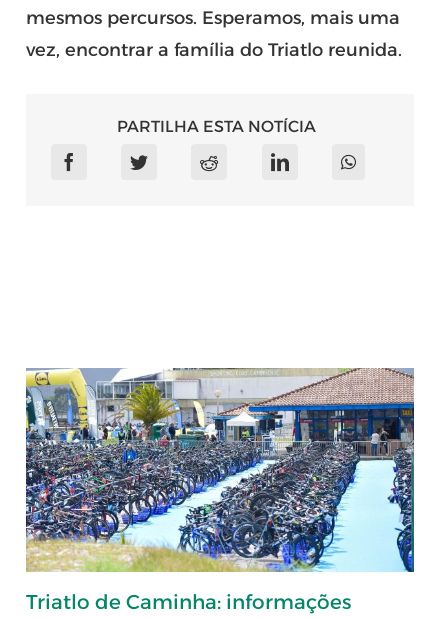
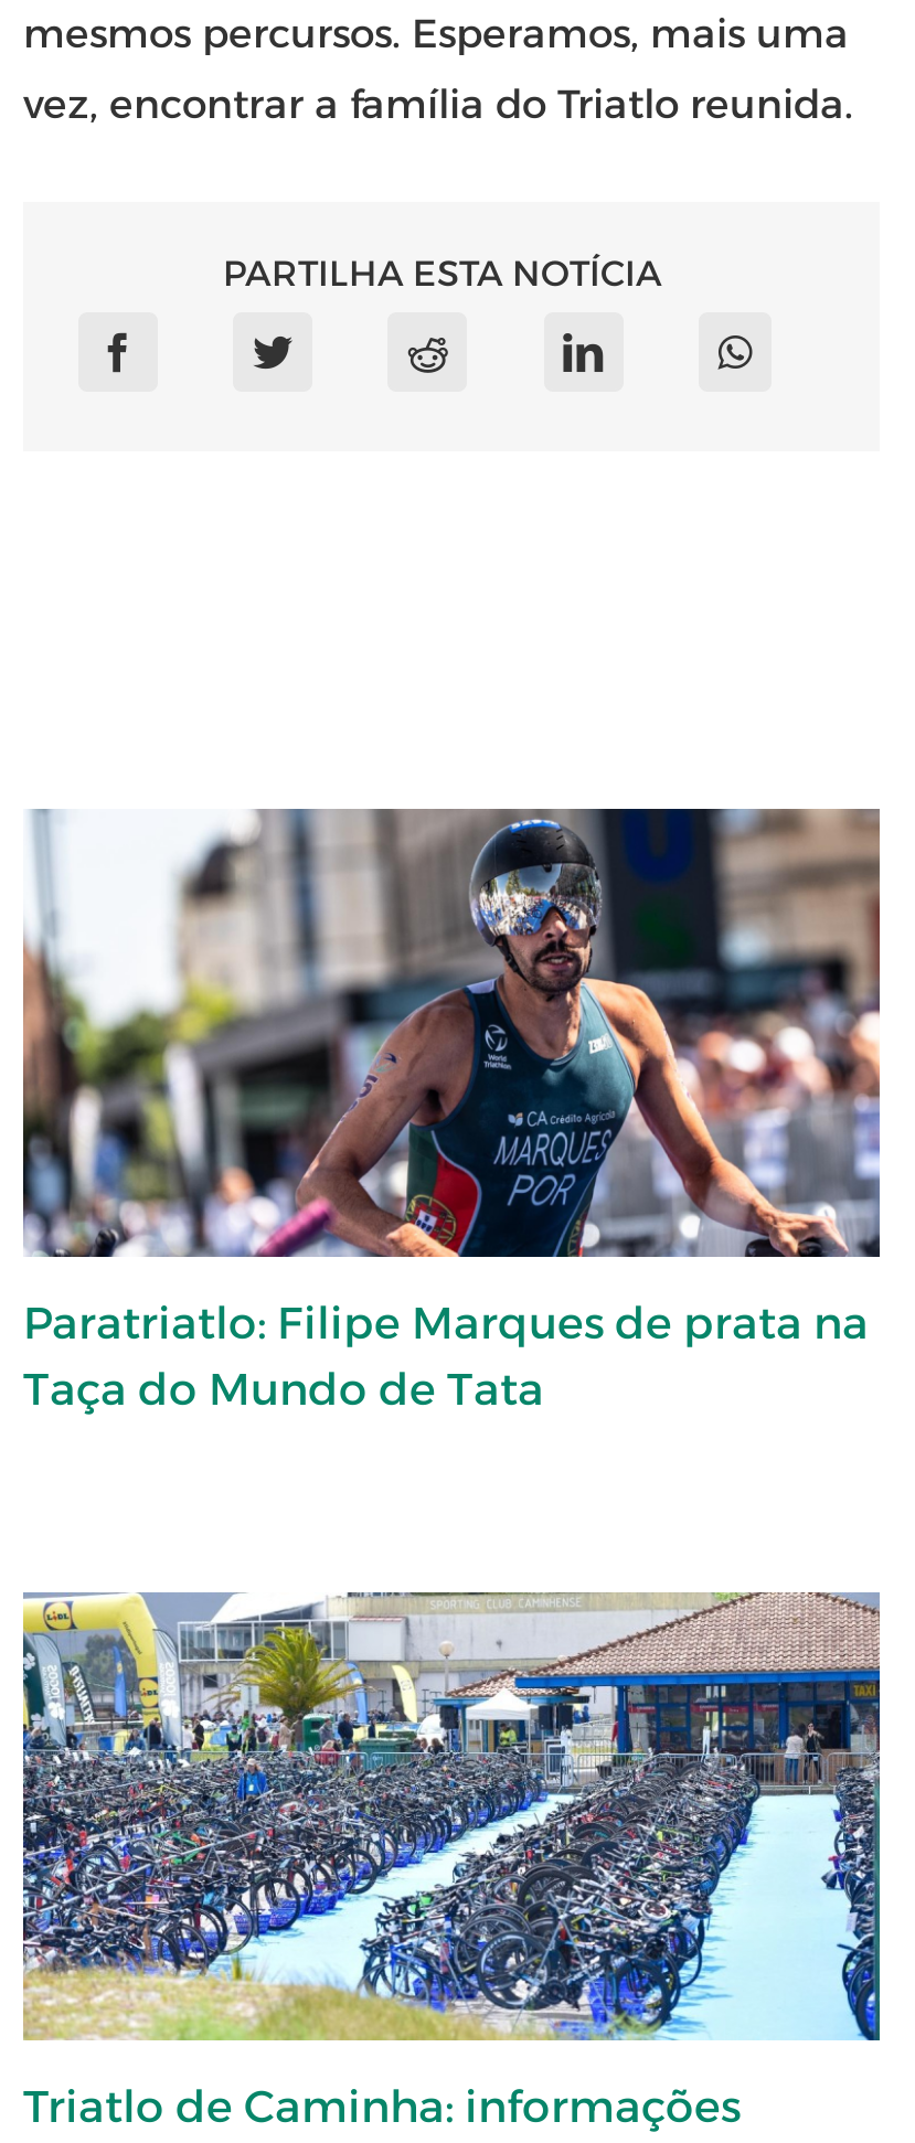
none -> [21,807,882,1415] [image] | Paratriatlo: Filipe Marques de prata na | Taça do Mundo de Tata

